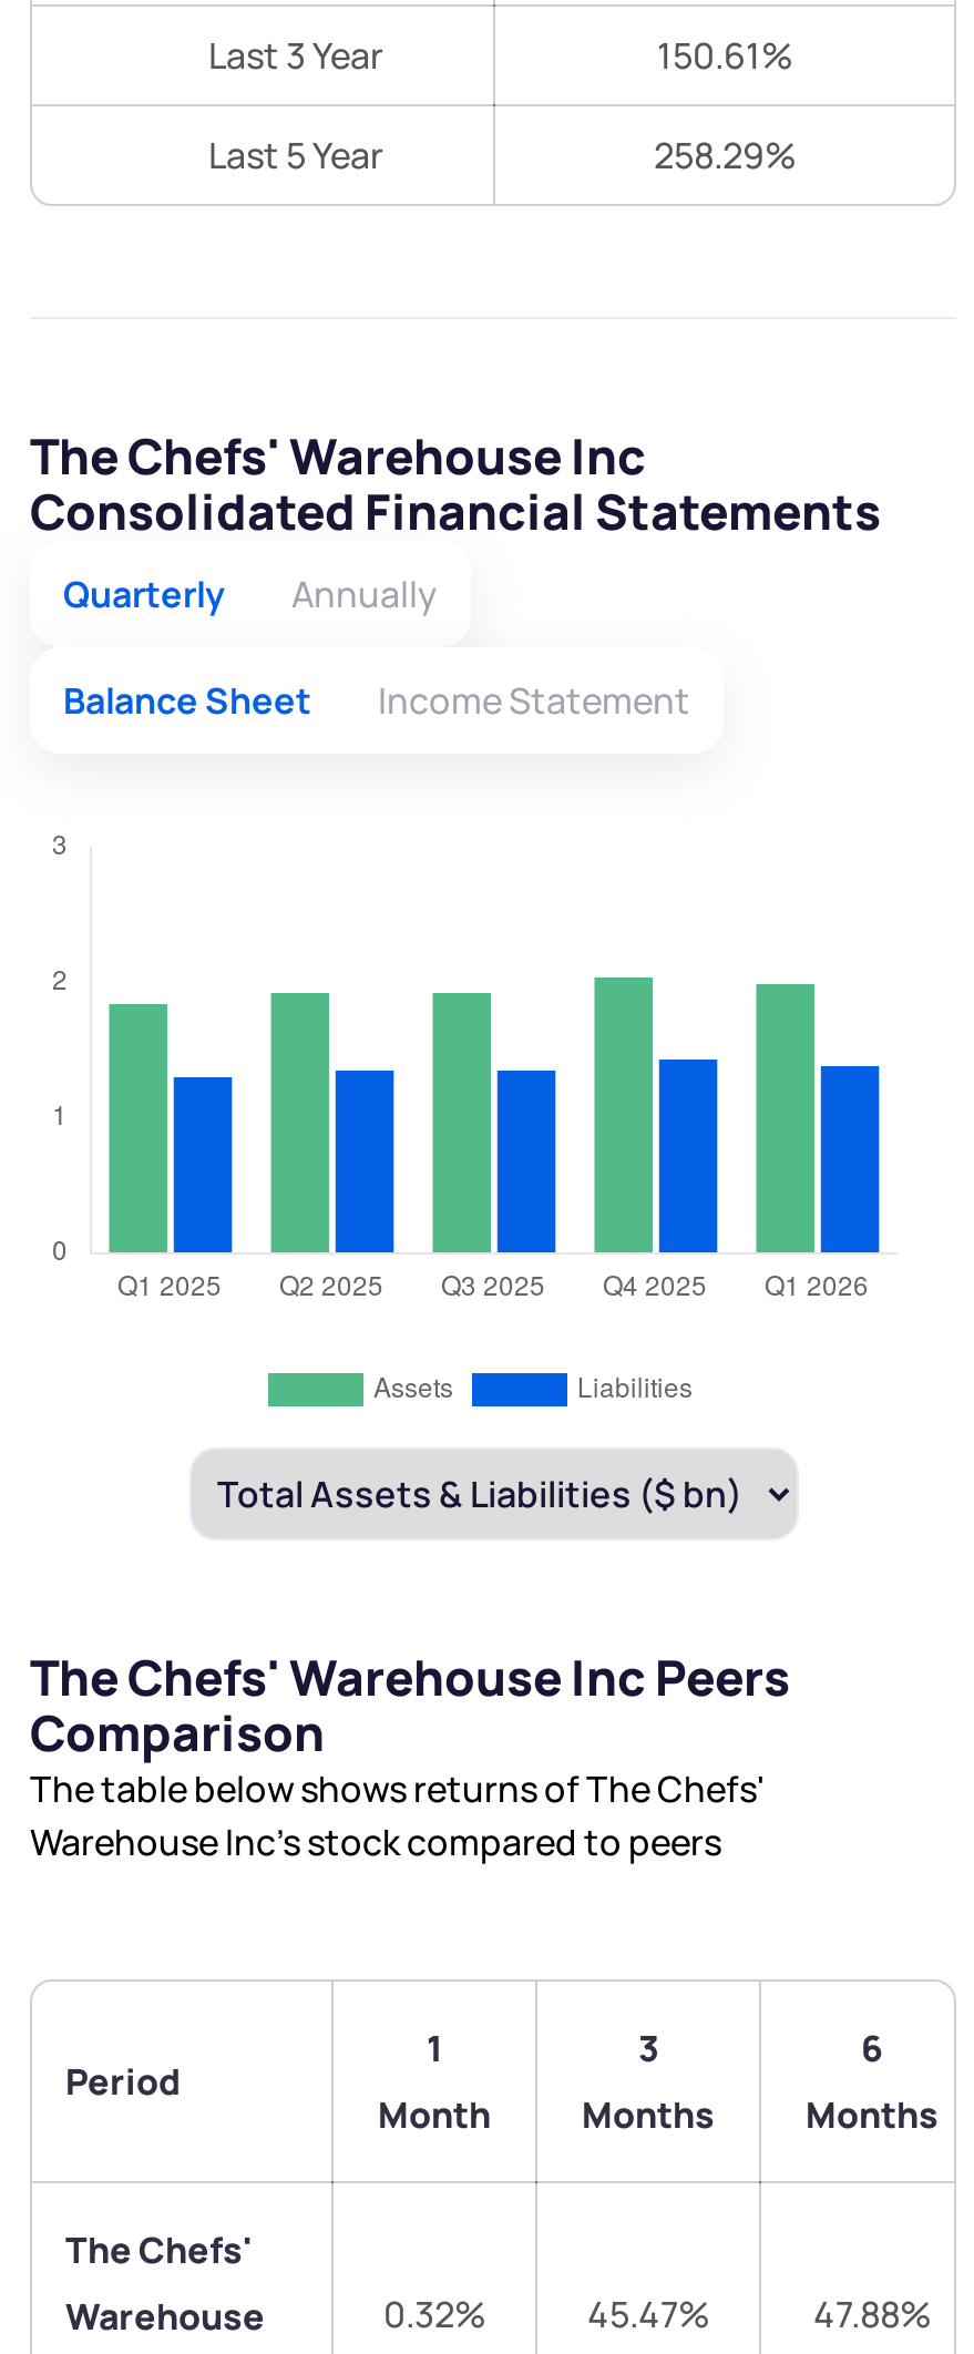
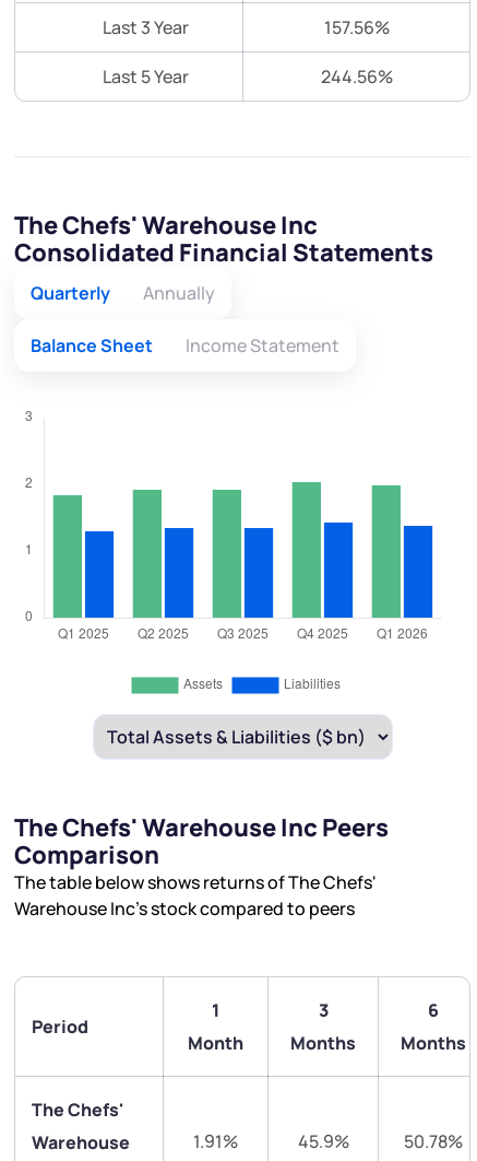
[657,32,792,81] 150.61% -> [324,16,389,40] 157.56%
[654,132,796,181] 258.29% -> [320,65,392,89] 244.56%
[383,2291,485,2340] 0.32% -> [193,1130,238,1154] 1.91%
[587,2291,709,2340] 45.47% -> [297,1130,349,1154] 45.9%
[813,2291,931,2340] 47.88% -> [404,1130,463,1154] 50.78%

